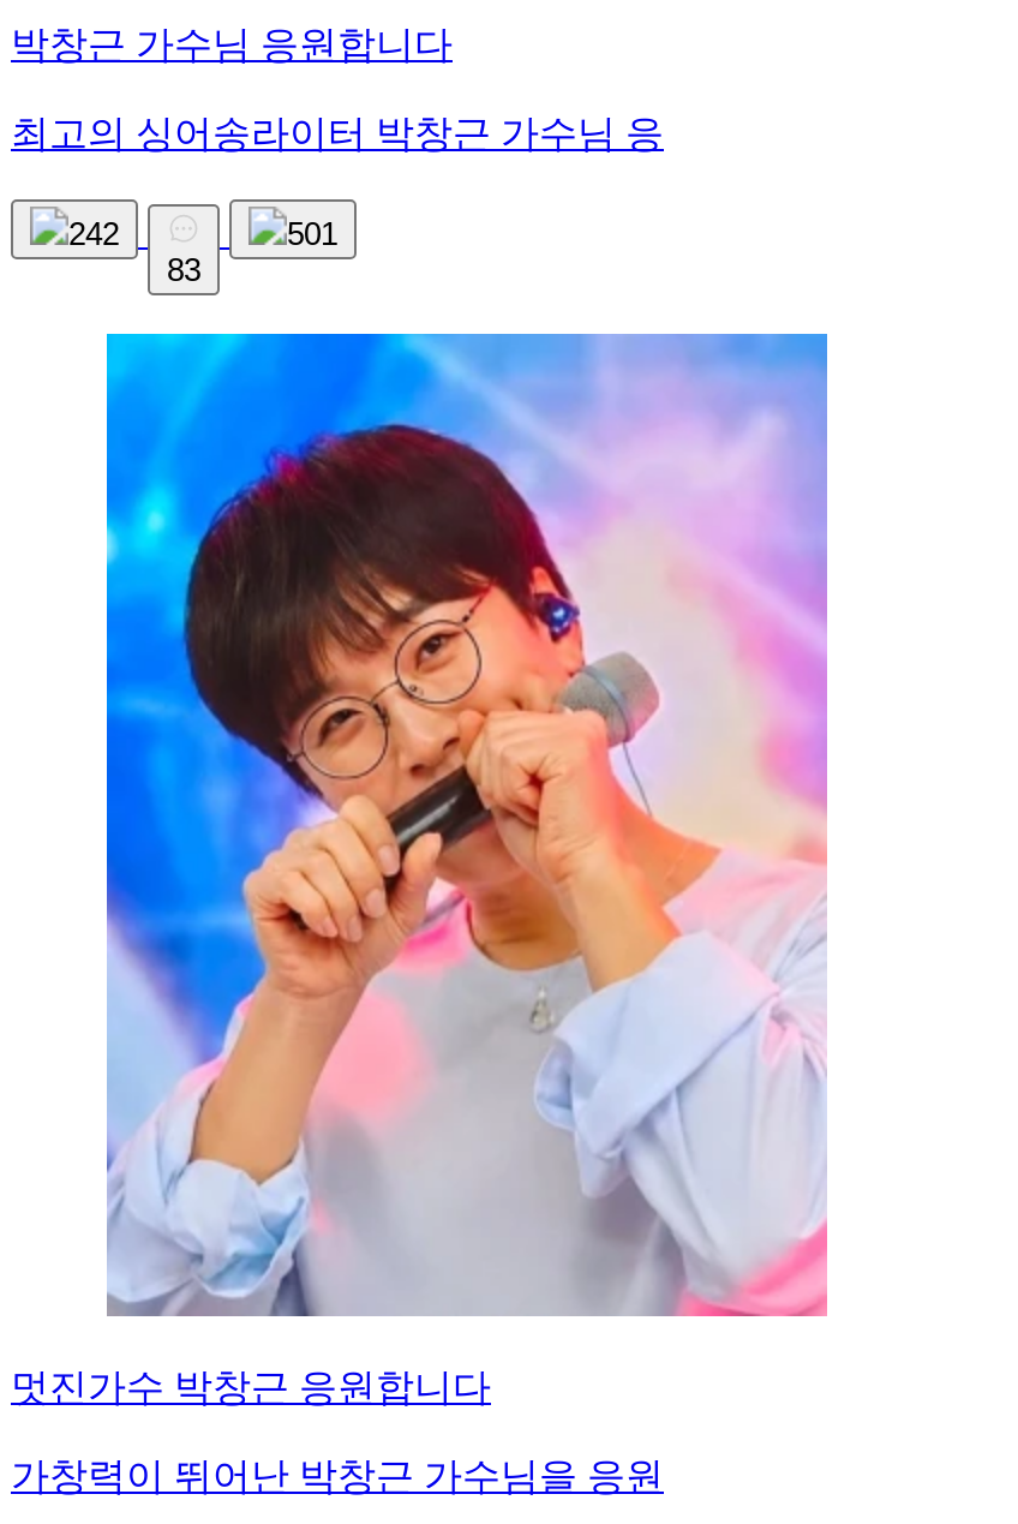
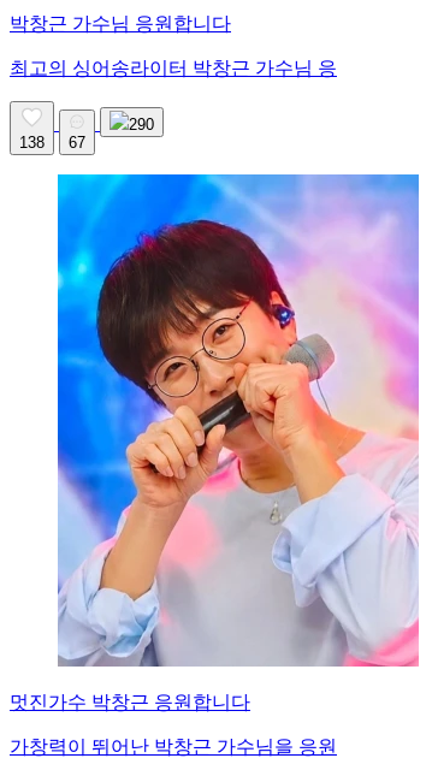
[68,216,119,252] 242 -> [19,133,45,151] 138
[287,216,337,252] 501 -> [129,115,154,133] 290
[167,252,200,288] 83 -> [69,133,85,151] 67

